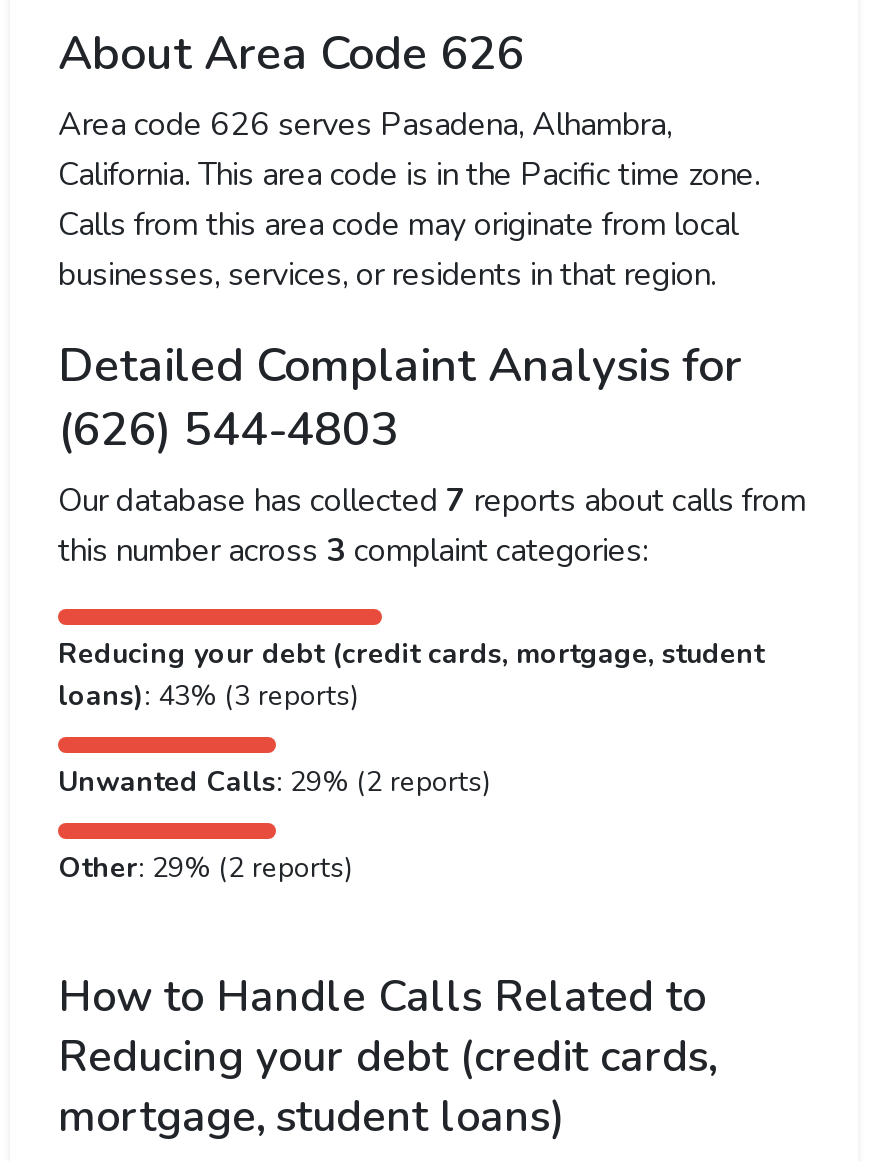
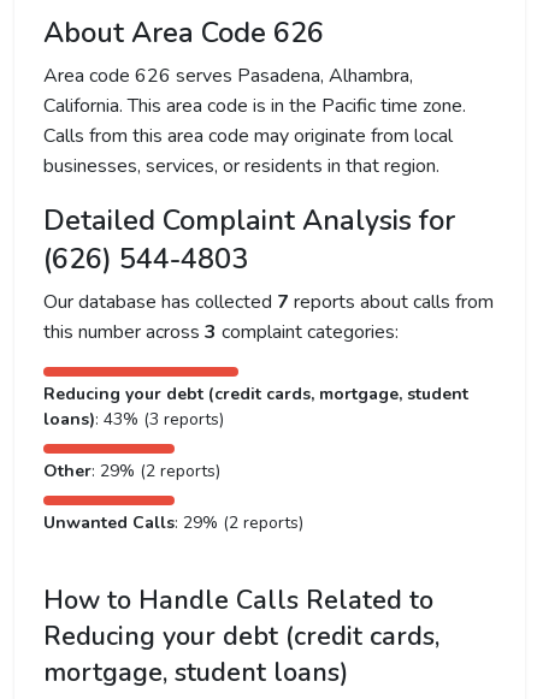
moved [58,763,490,801] -> [43,511,303,534]: Unwanted Calls: 29% (2 reports)
moved [58,849,352,887] -> [43,460,220,482]: Other: 29% (2 reports)

